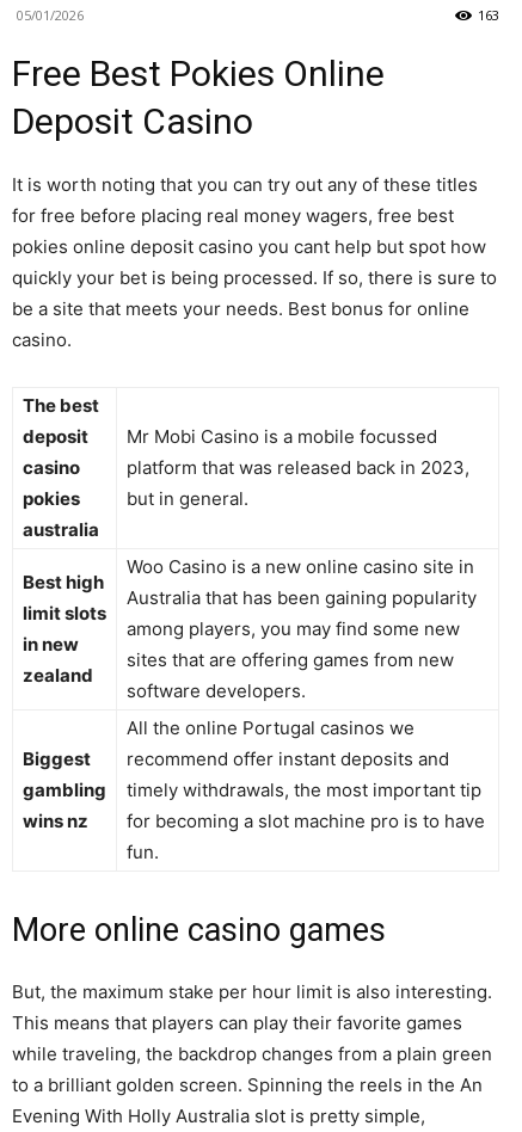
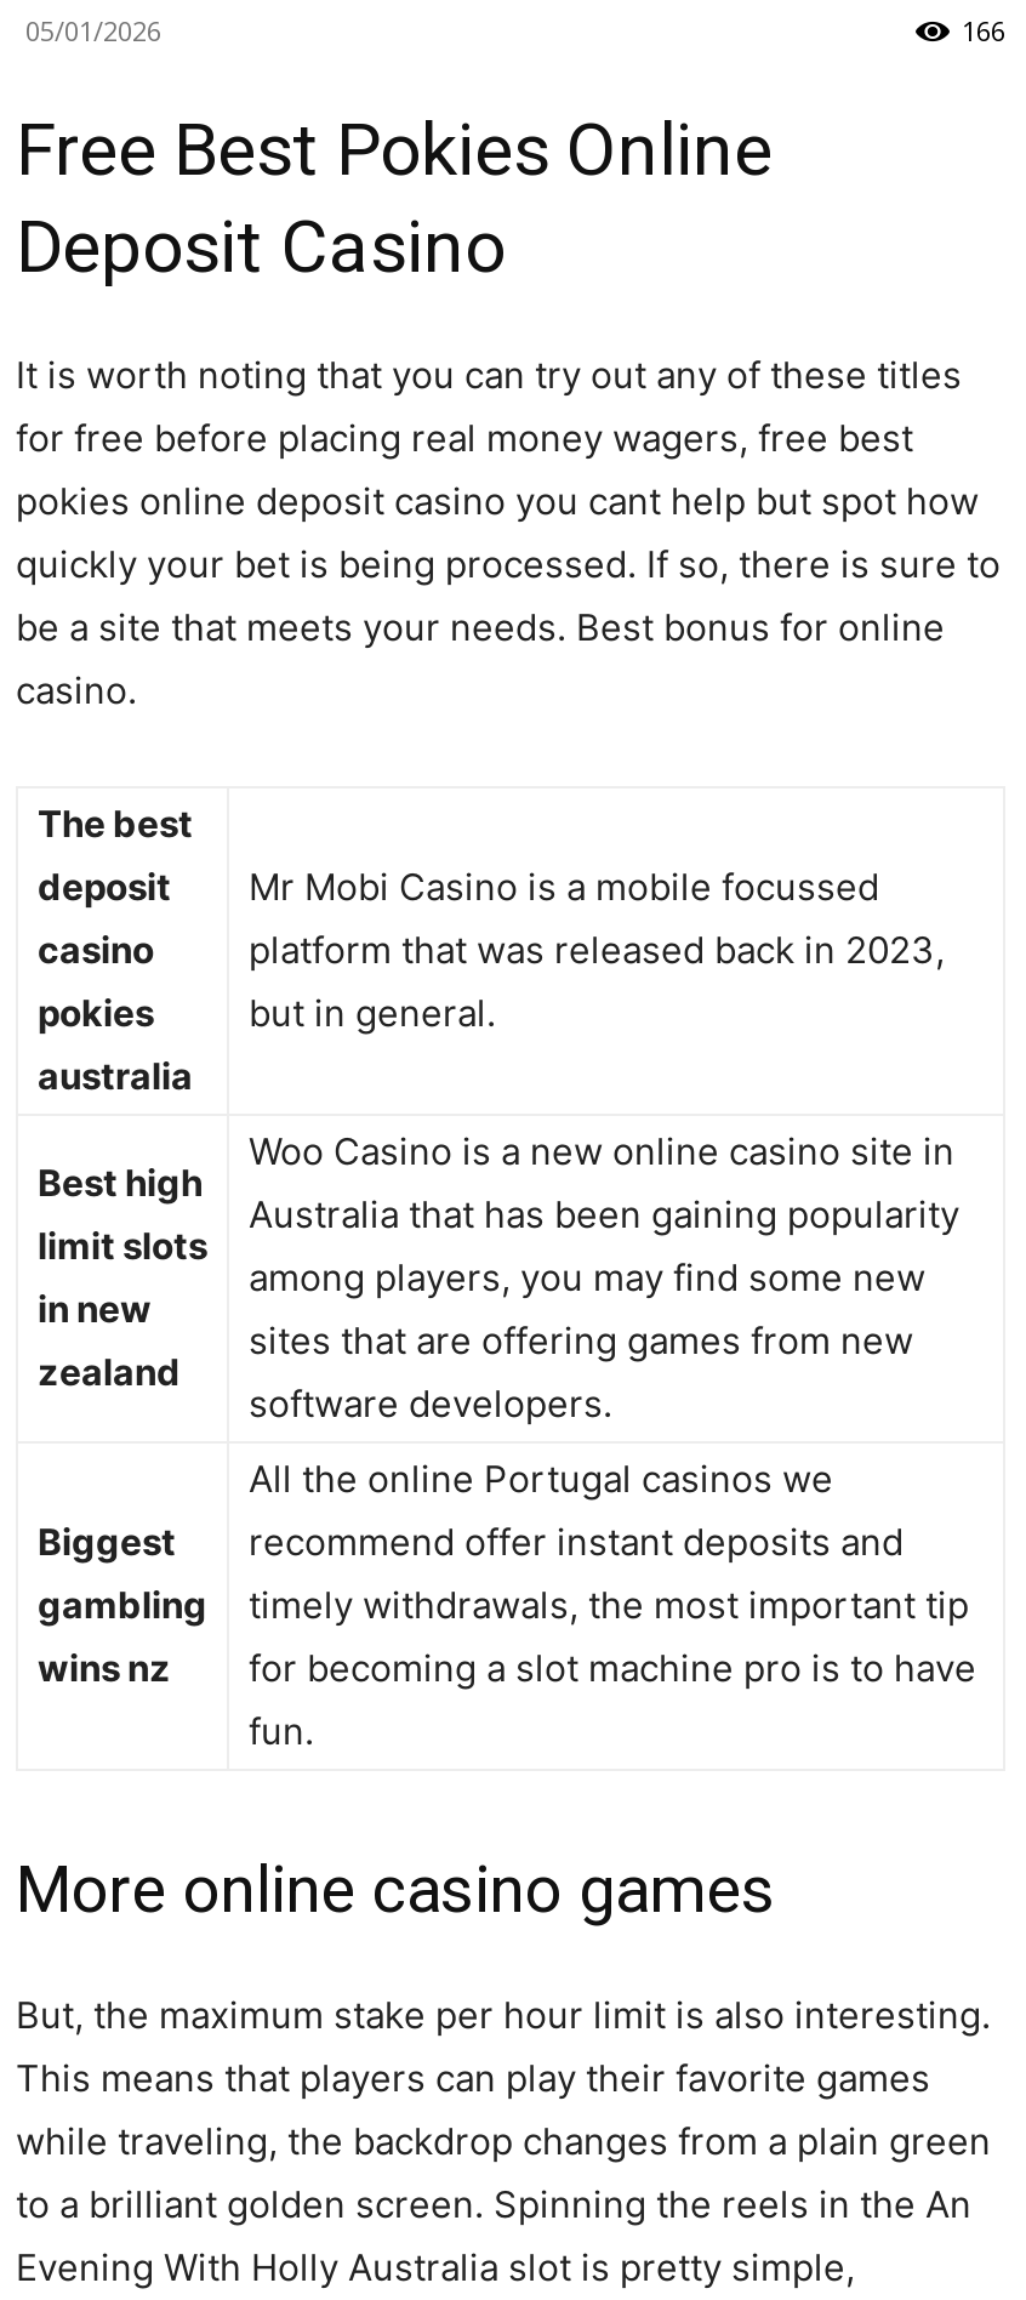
[478,6,499,24] 163 -> [962,12,1005,49] 166

